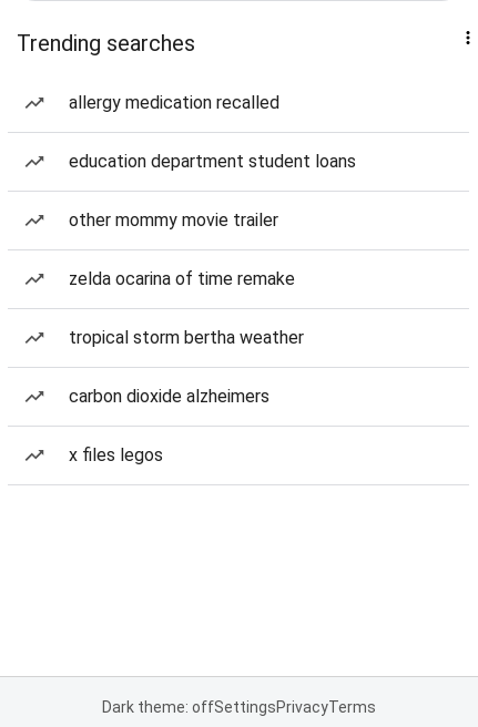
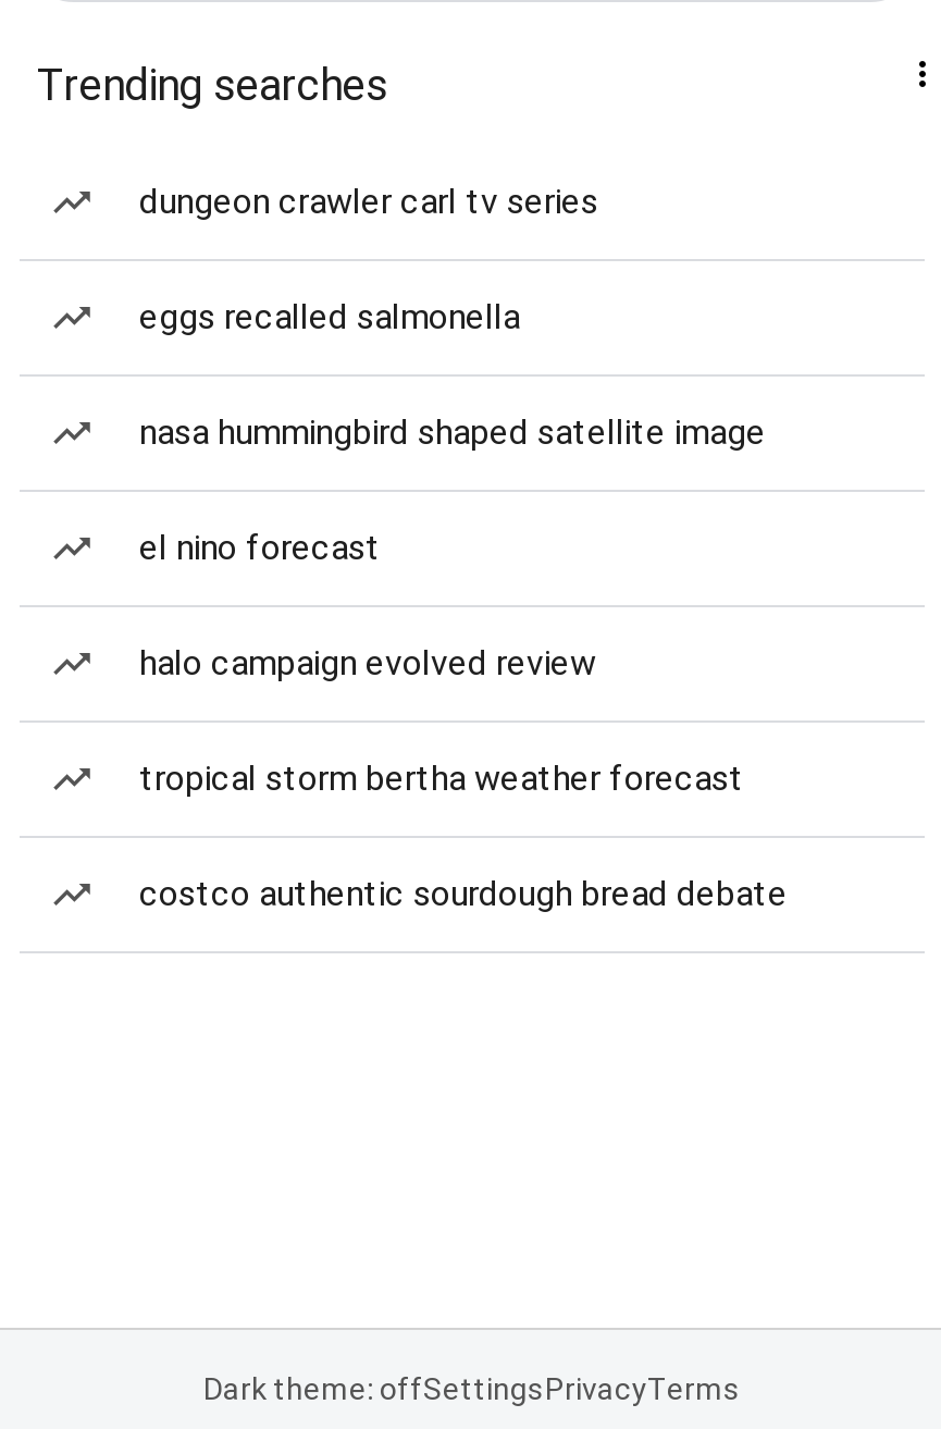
[69,92,279,113] allergy medication recalled -> [139,181,598,222] dungeon crawler carl tv series
[69,151,356,172] education department student loans -> [139,296,520,337] eggs recalled salmonella
[69,209,278,231] other mommy movie trailer -> [139,411,766,453] nasa hummingbird shaped satellite image
[69,268,295,289] zelda ocarina of time remake -> [139,527,381,568] el nino forecast
[69,327,304,348] tropical storm bertha weather -> [139,642,596,683] halo campaign evolved review
[69,386,269,407] carbon dioxide alzheimers -> [139,757,744,799] tropical storm bertha weather forecast
[69,444,163,465] x files legos -> [139,873,788,914] costco authentic sourdough bread debate

